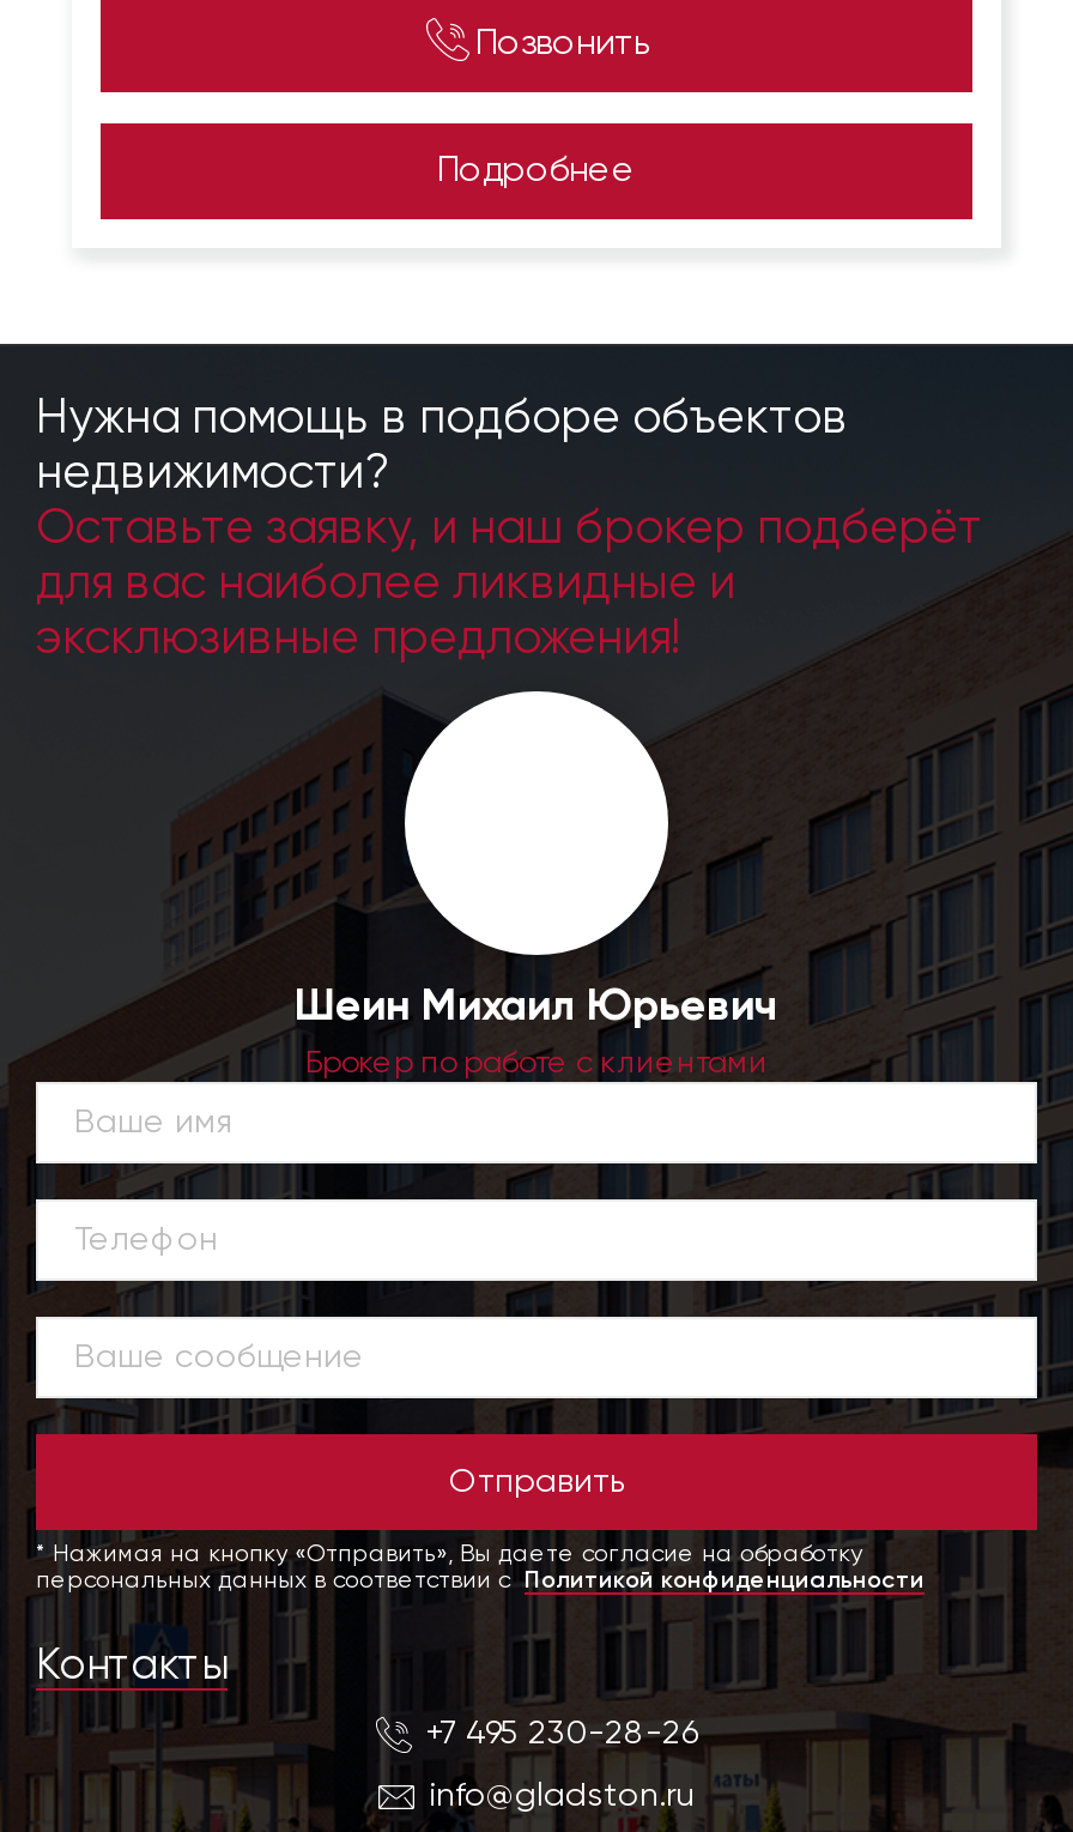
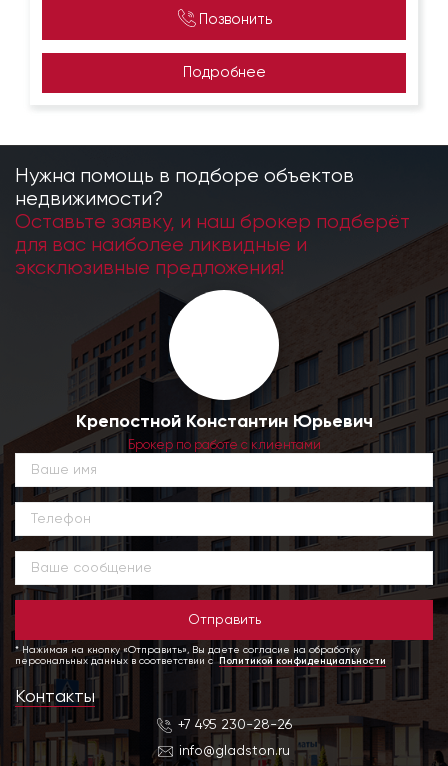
[295,986,778,1029] Шеин Михаил Юрьевич -> [75,413,372,431] Крепостной Константин Юрьевич

